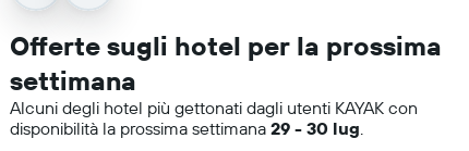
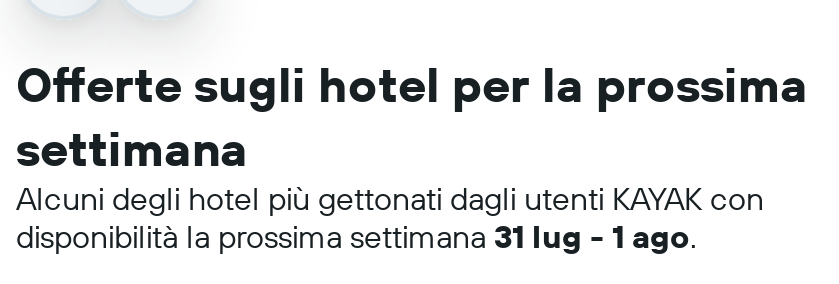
[10,117,363,139] disponibilità la prossima settimana29 - 30 lug. -> [16,216,696,256] disponibilità la prossima settimana31 lug - 1 ago.

